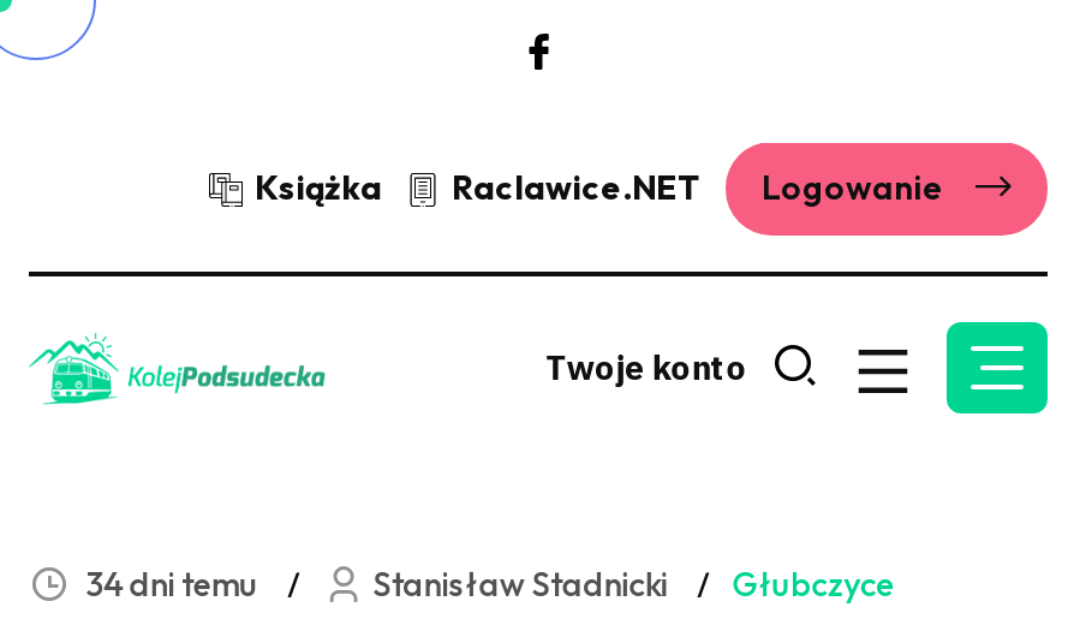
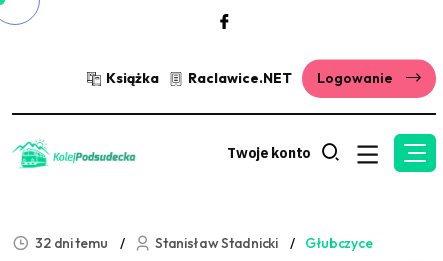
[79,562,258,606] 34 dni temu -> [33,234,107,252] 32 dni temu

